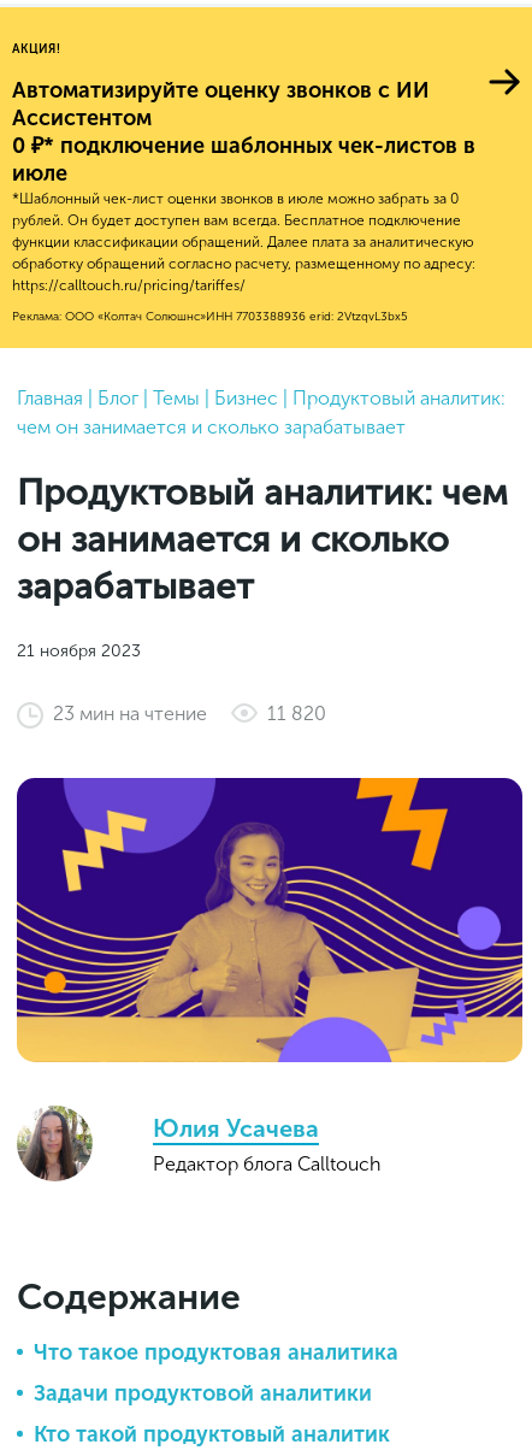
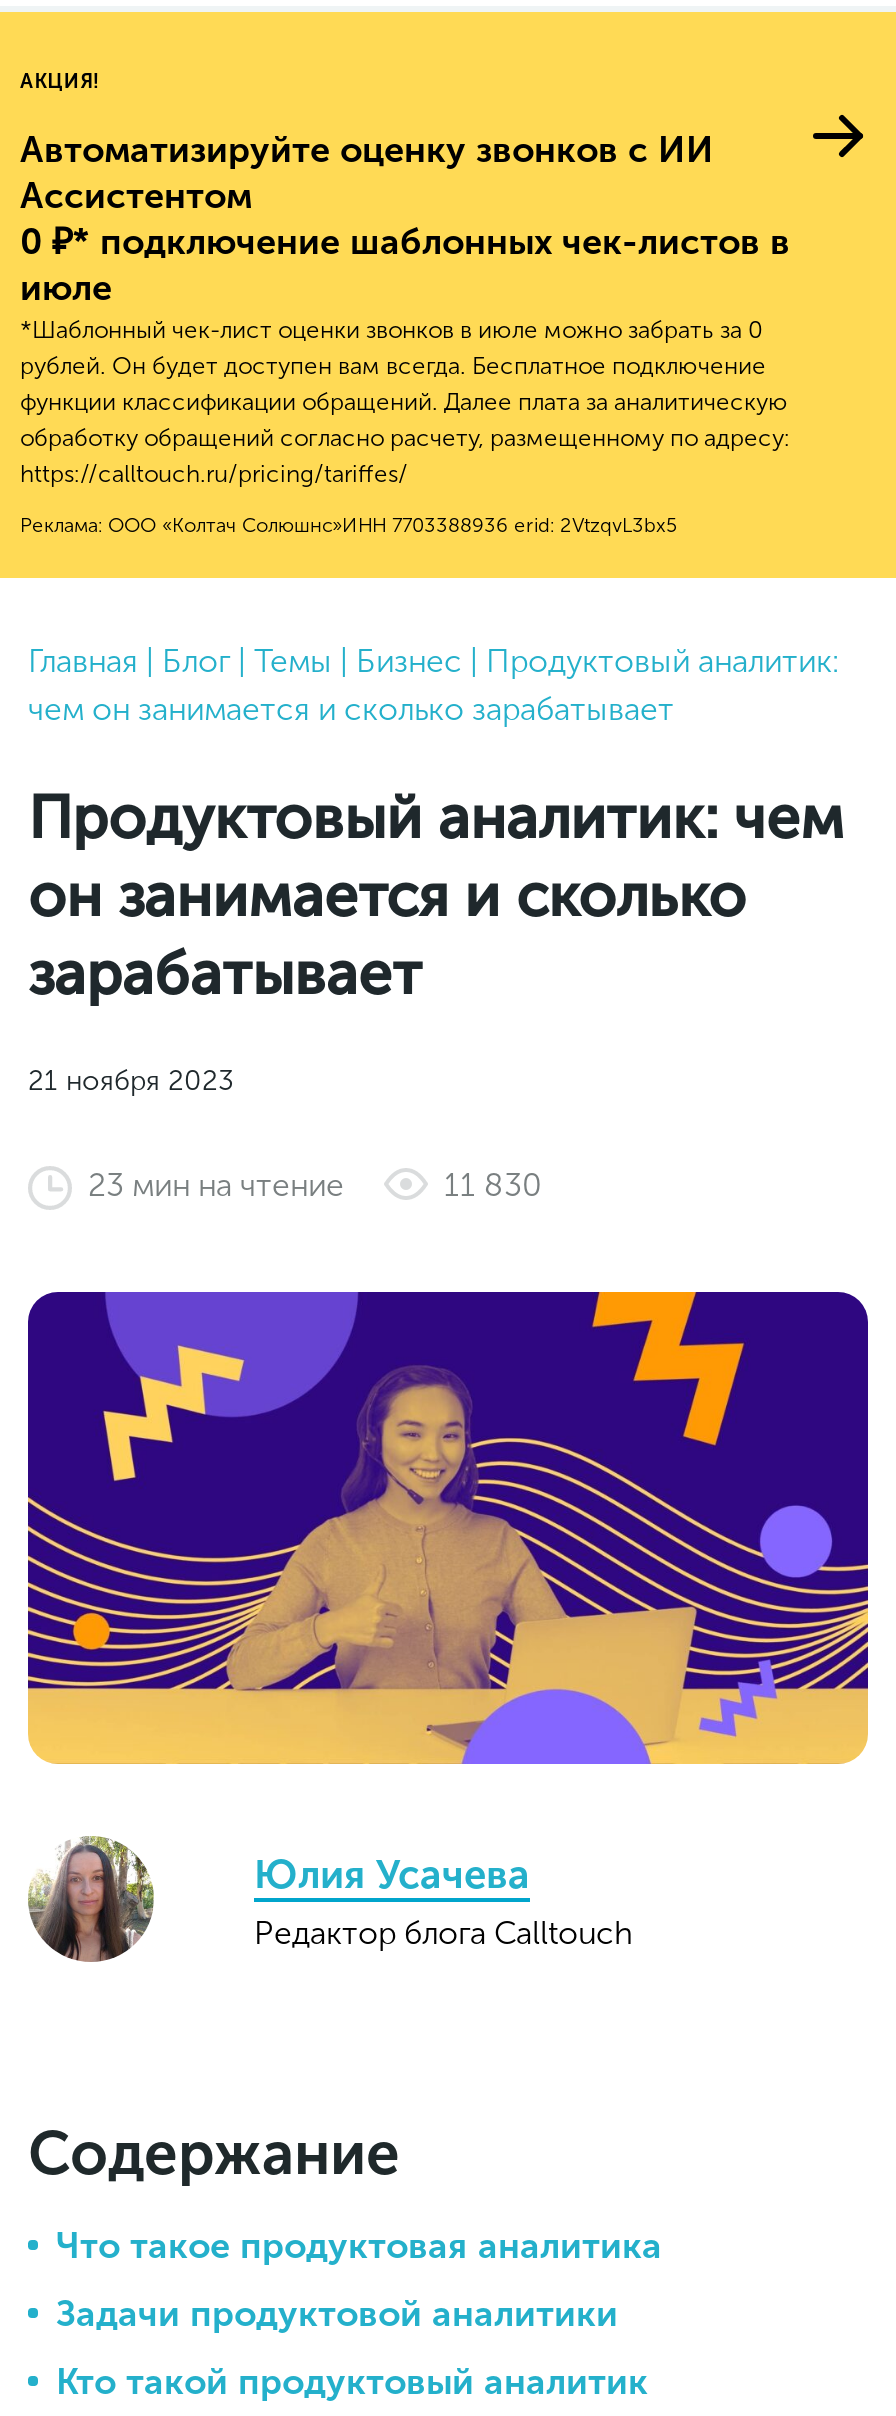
[267,702,326,725] 11 820 -> [444,1166,542,1204] 11 830

